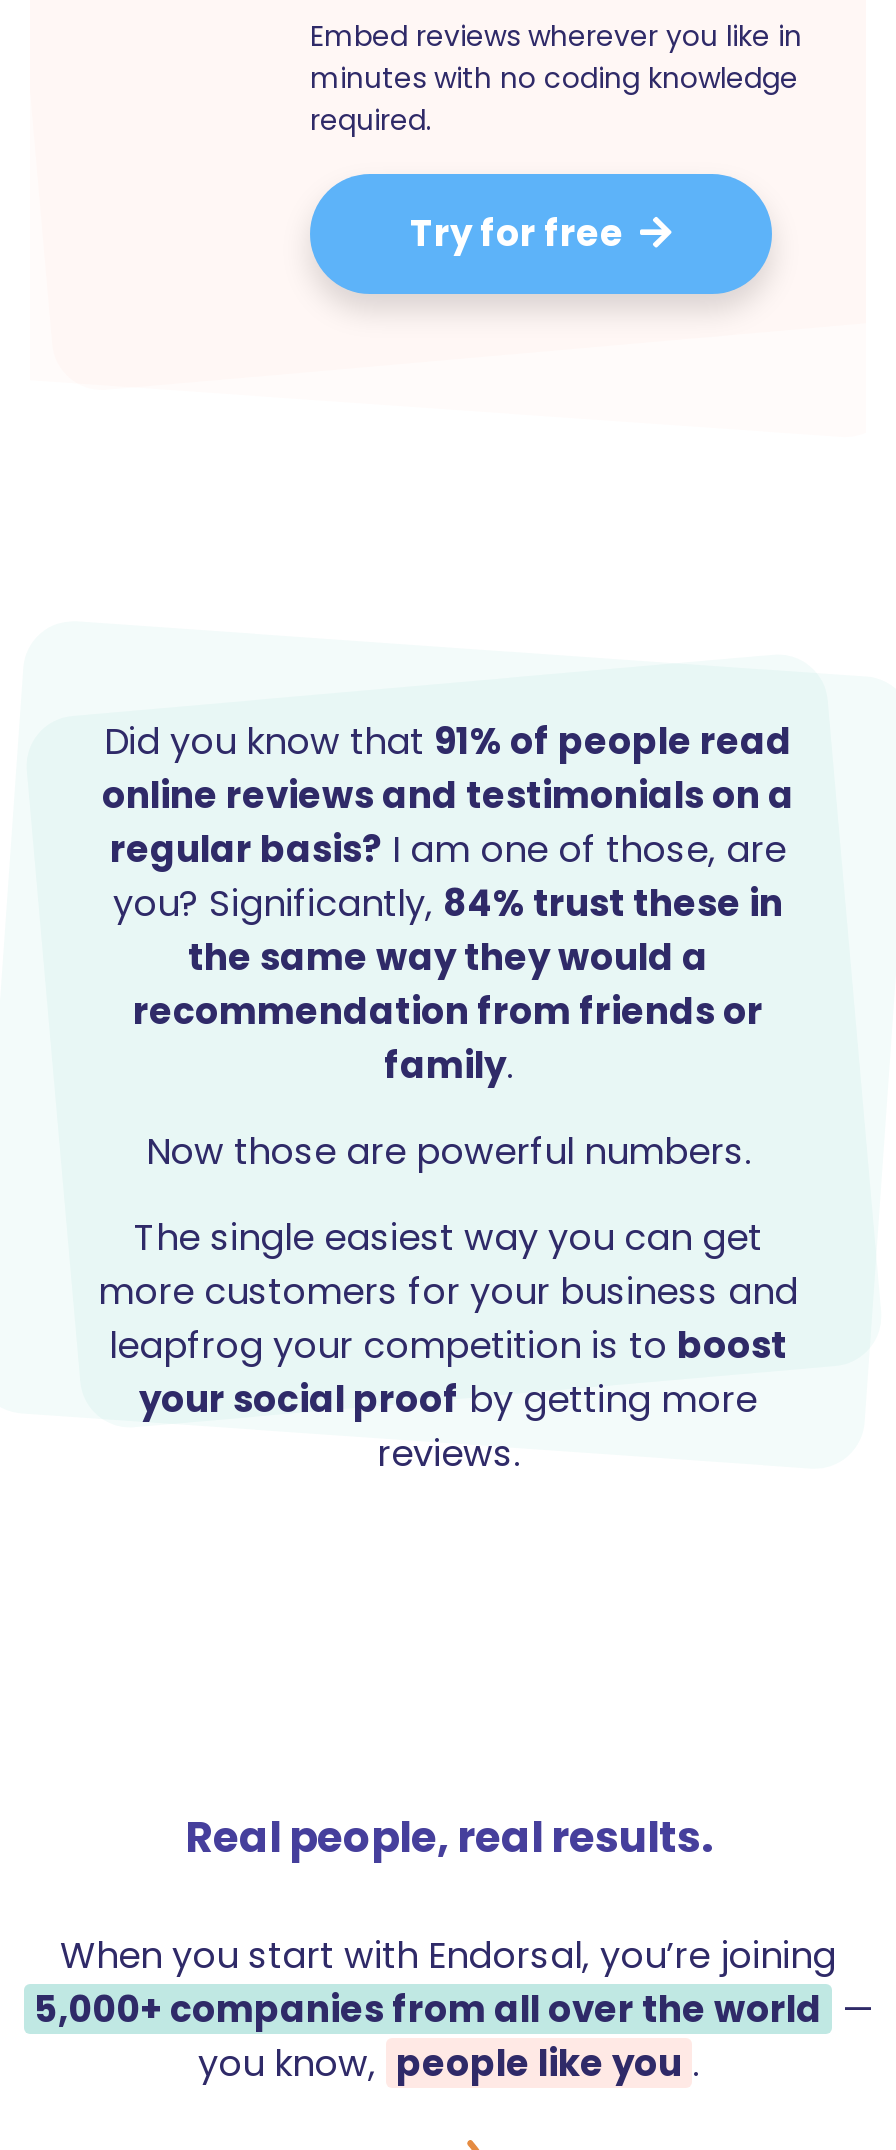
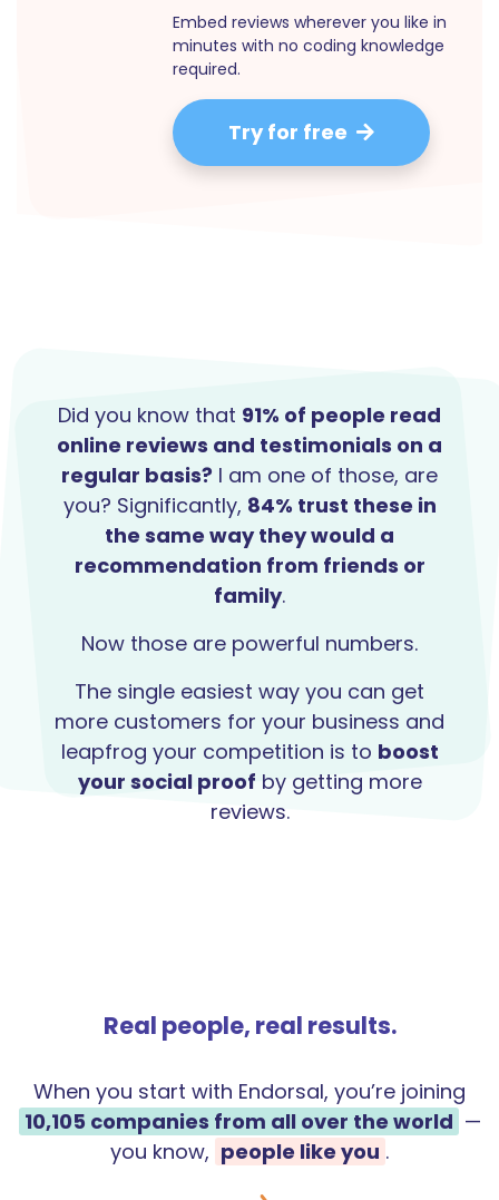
[34,1983,872,2033] 5,000+ companies from all over the world — -> [24,1107,481,1135] 10,105 companies from all over the world —

